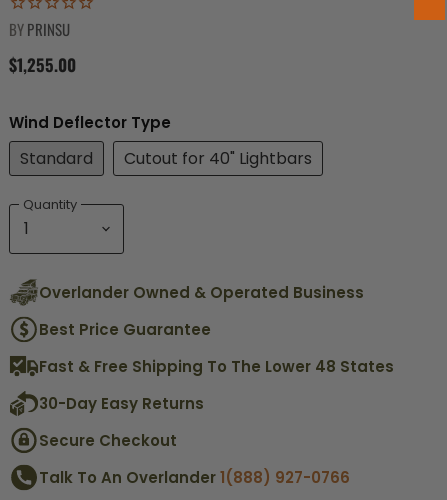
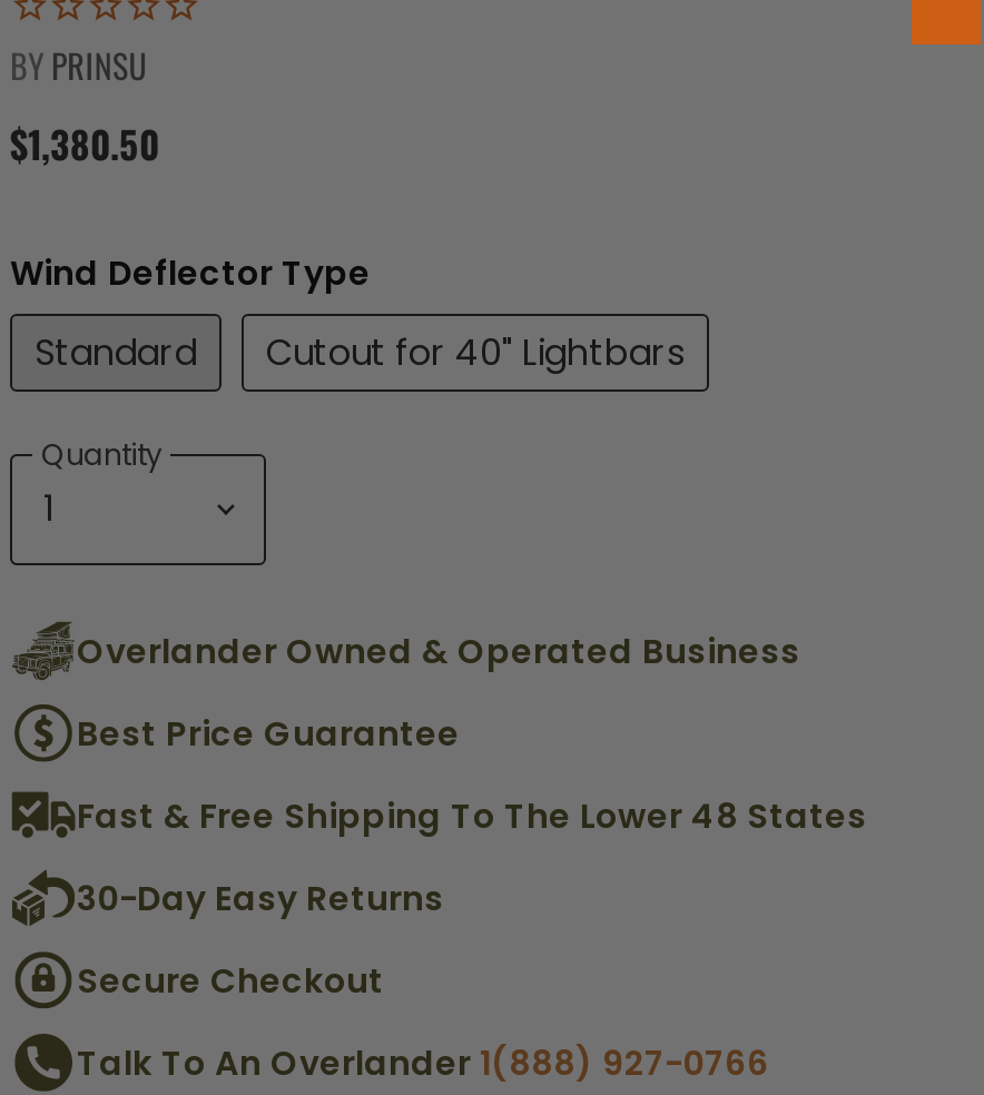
[9,51,76,76] $1,255.00 -> [10,115,159,170] $1,380.50

